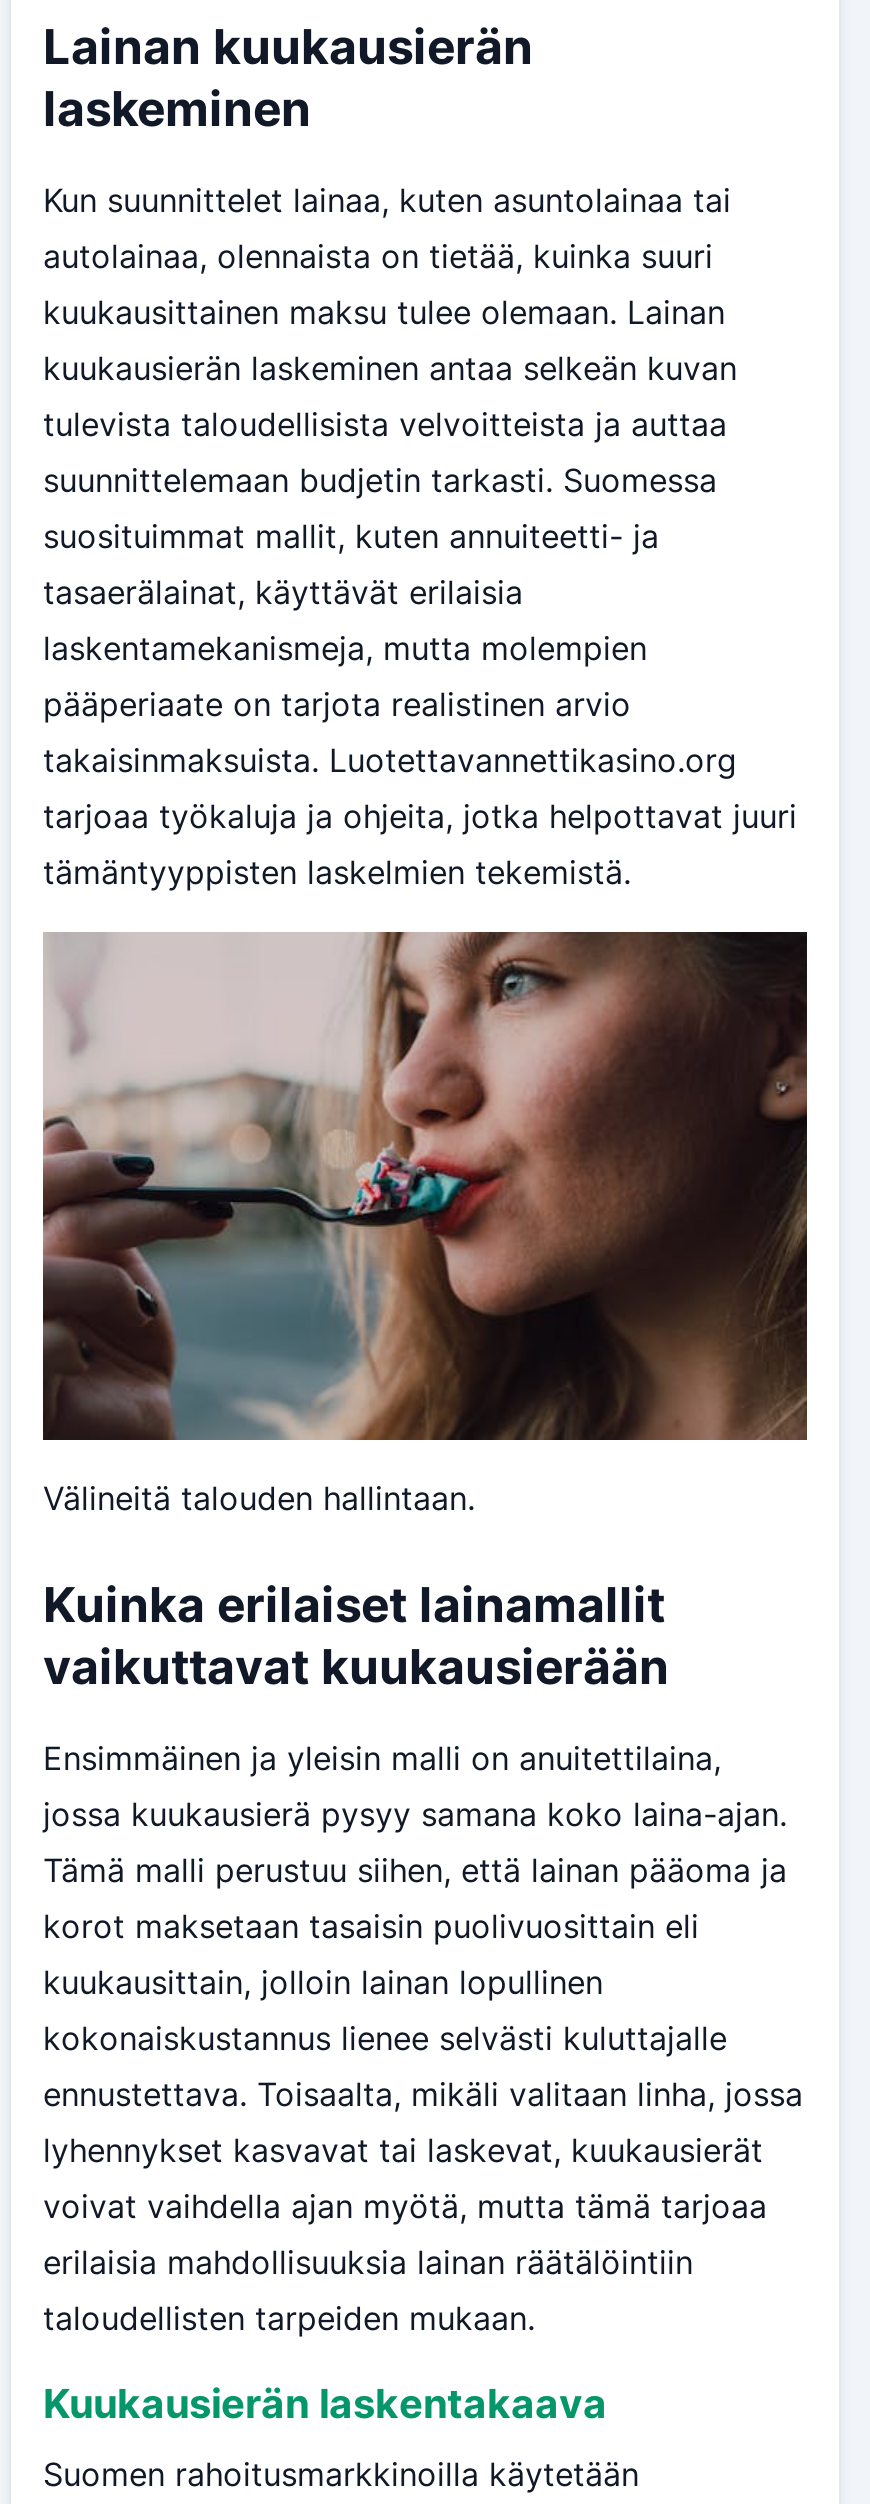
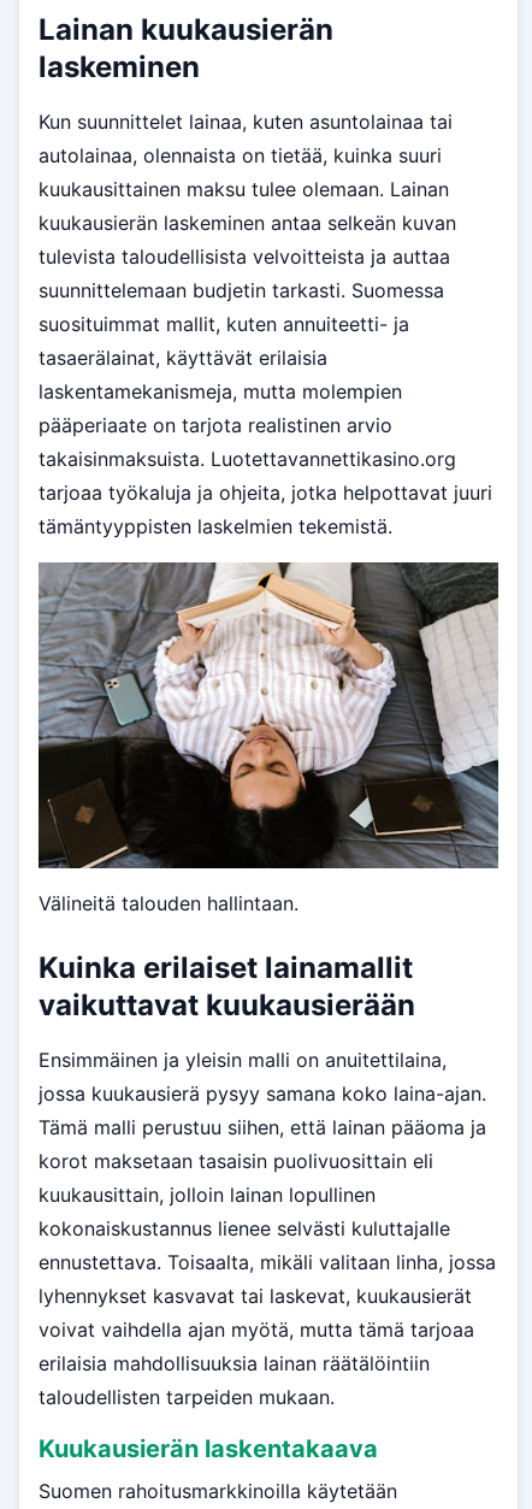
[41,930,809,1442] [image] -> [37,562,500,870] [image]

